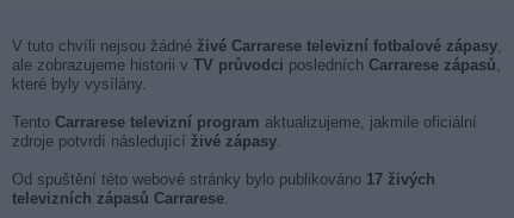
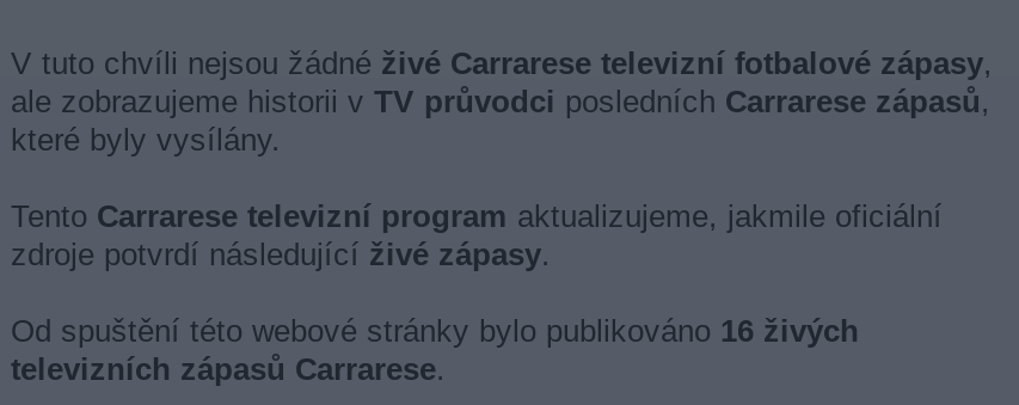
[12,170,435,188] Od spuštění této webové stránky bylo publikováno 17 živých -> [11,313,859,349] Od spuštění této webové stránky bylo publikováno 16 živých

